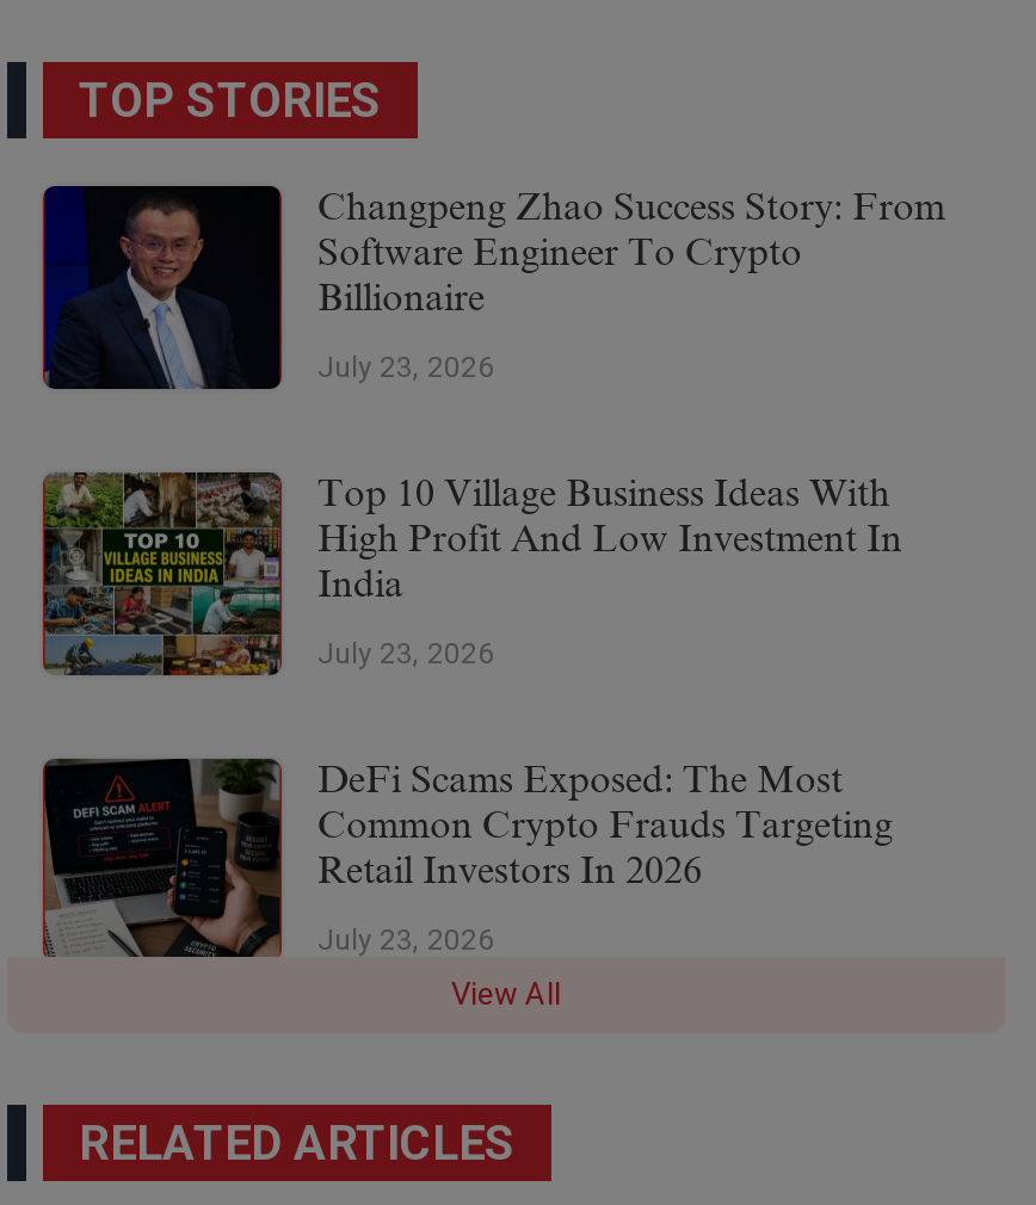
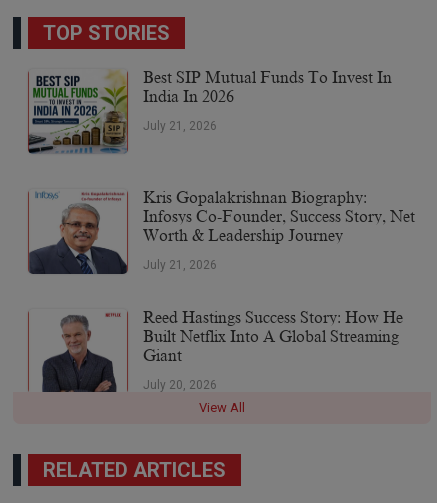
[43,184,945,391] [image] | Changpeng Zhao Success Story: From | Software Engineer To Crypto | Billionaire -> [27,69,392,154] [image] | Best SIP Mutual Funds To Invest In | India In 2026
[317,350,494,383] July 23, 2026 -> [143,119,217,133] July 21, 2026
[43,470,902,678] [image] | Top 10 Village Business Ideas With | High Profit And Low Investment In | India -> [27,189,415,275] [image] | Kris Gopalakrishnan Biography: | Infosys Co-Founder, Success Story, Net | Worth & Leadership Journey
[317,636,494,670] July 23, 2026 -> [143,258,217,272] July 21, 2026
[43,756,893,959] [image] | DeFi Scams Exposed: The Most | Common Crypto Frauds Targeting | Retail Investors In 2026 -> [27,309,403,393] [image] | Reed Hastings Success Story: How He | Built Netflix Into A Global Streaming | Giant
[317,922,494,956] July 23, 2026 -> [143,378,217,392] July 20, 2026

